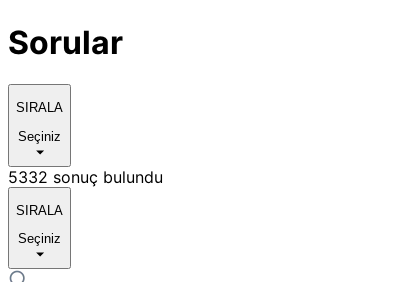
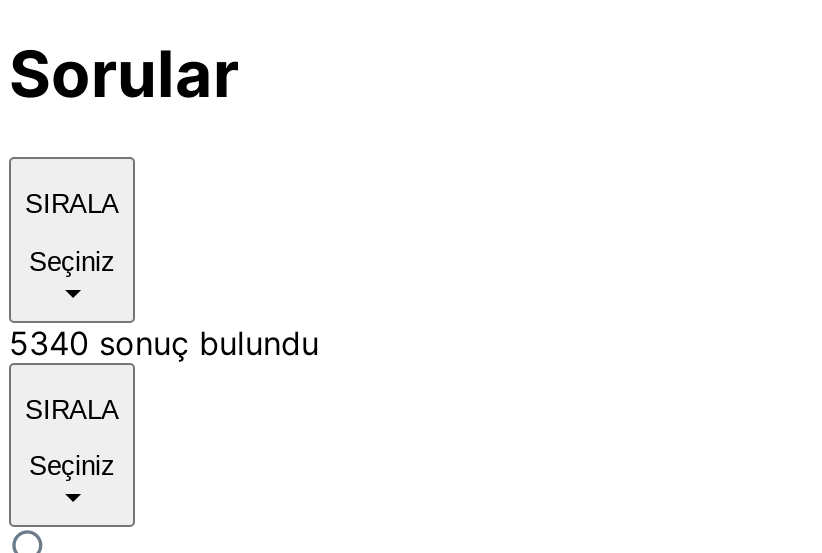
[8,166,163,186] 5332 sonuç bulundu -> [9,322,319,362] 5340 sonuç bulundu

